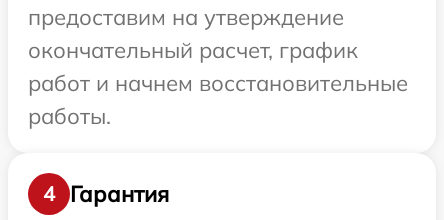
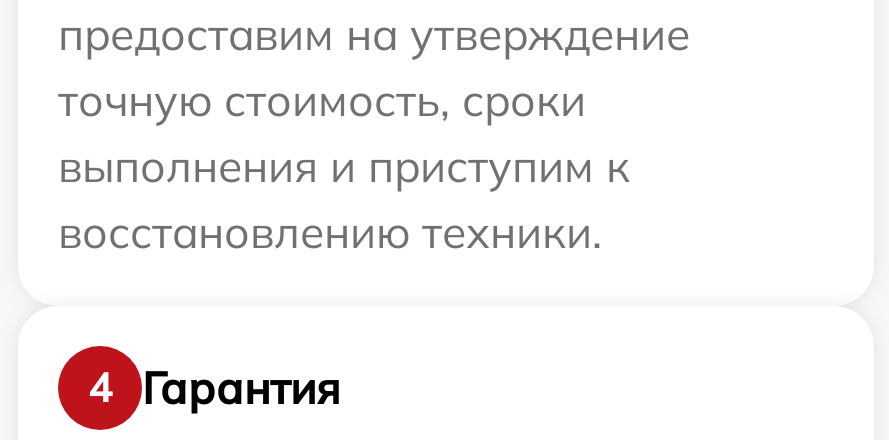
[28,36,408,130] окончательный расчет, график | работ и начнем восстановительные | работы. -> [58,72,630,260] точную стоимость, сроки | выполнения и приступим к | восстановлению техники.

